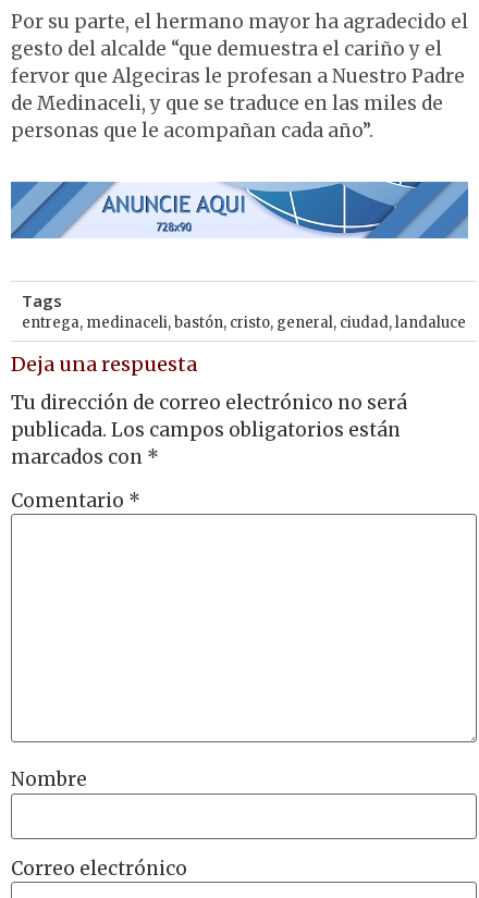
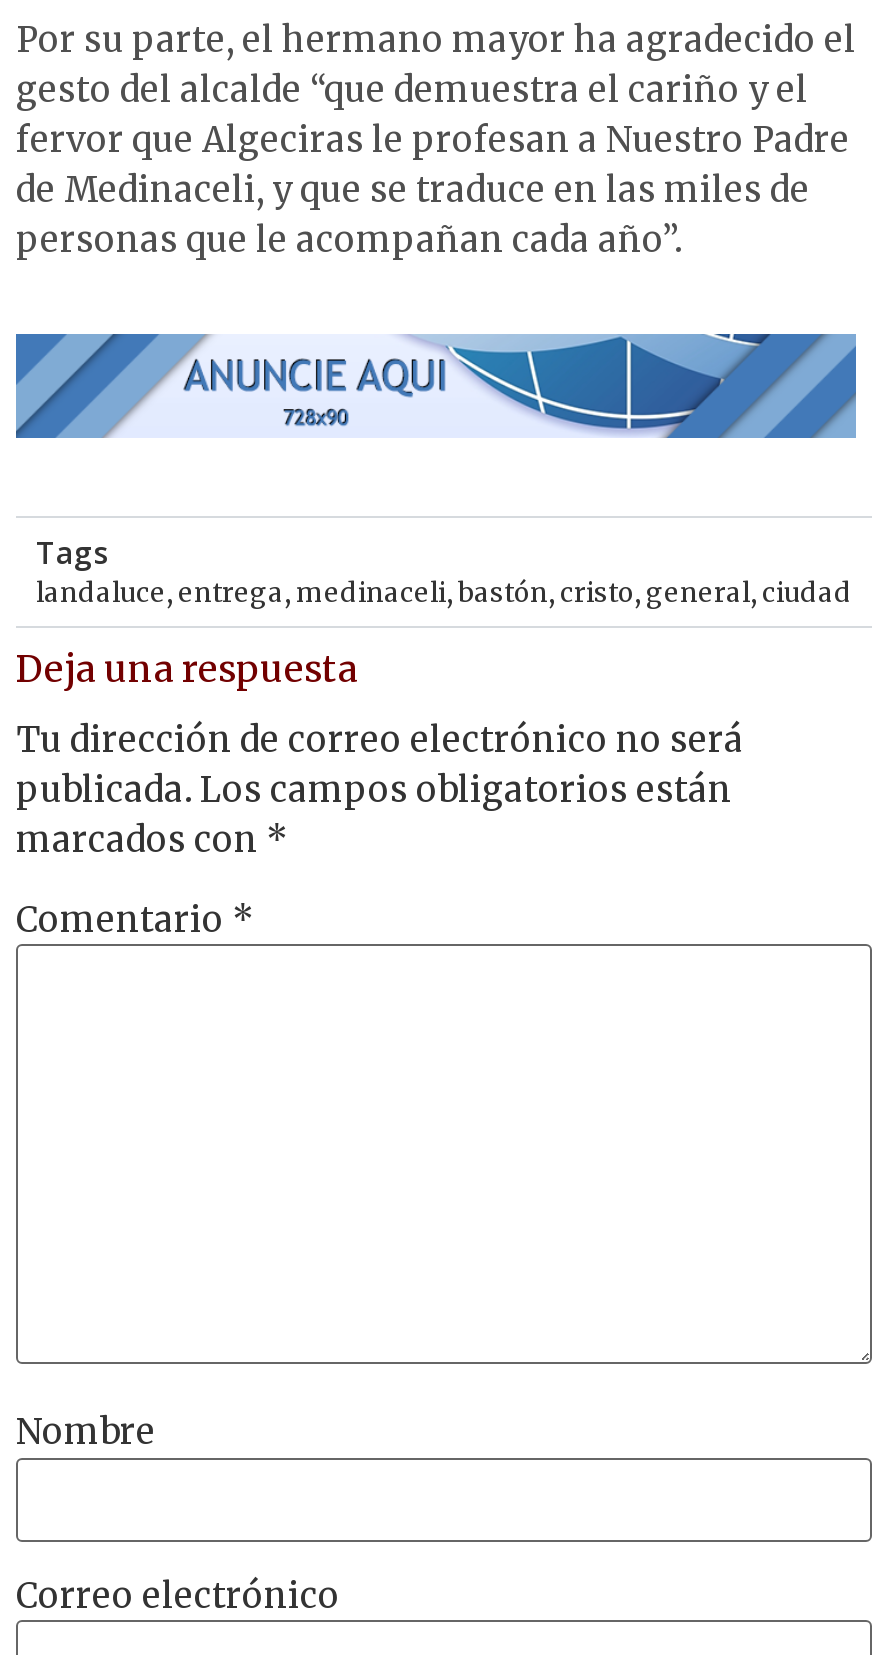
[22,314,466,332] entrega, medinaceli, bastón, cristo, general, ciudad, landaluce -> [36,577,852,611] landaluce, entrega, medinaceli, bastón, cristo, general, ciudad

